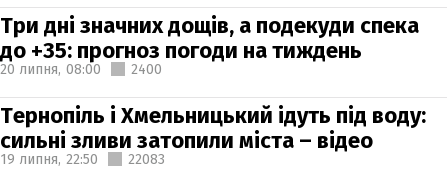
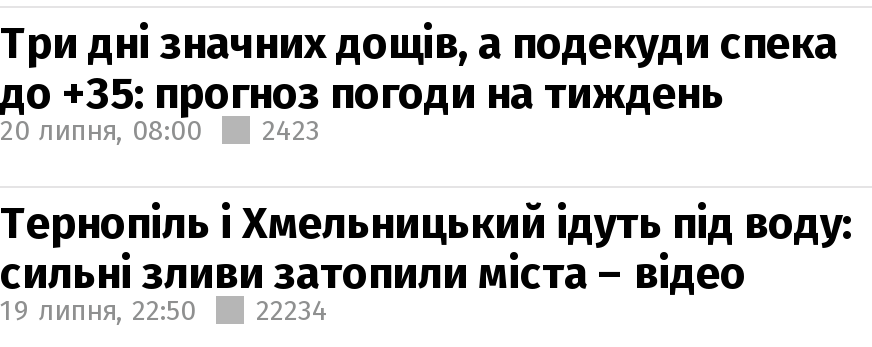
[0,60,162,77] 20 липня, 08:00 2400 -> [0,113,320,147] 20 липня, 08:00 2423
[0,150,165,167] 19 липня, 22:50 22083 -> [0,293,328,327] 19 липня, 22:50 22234

